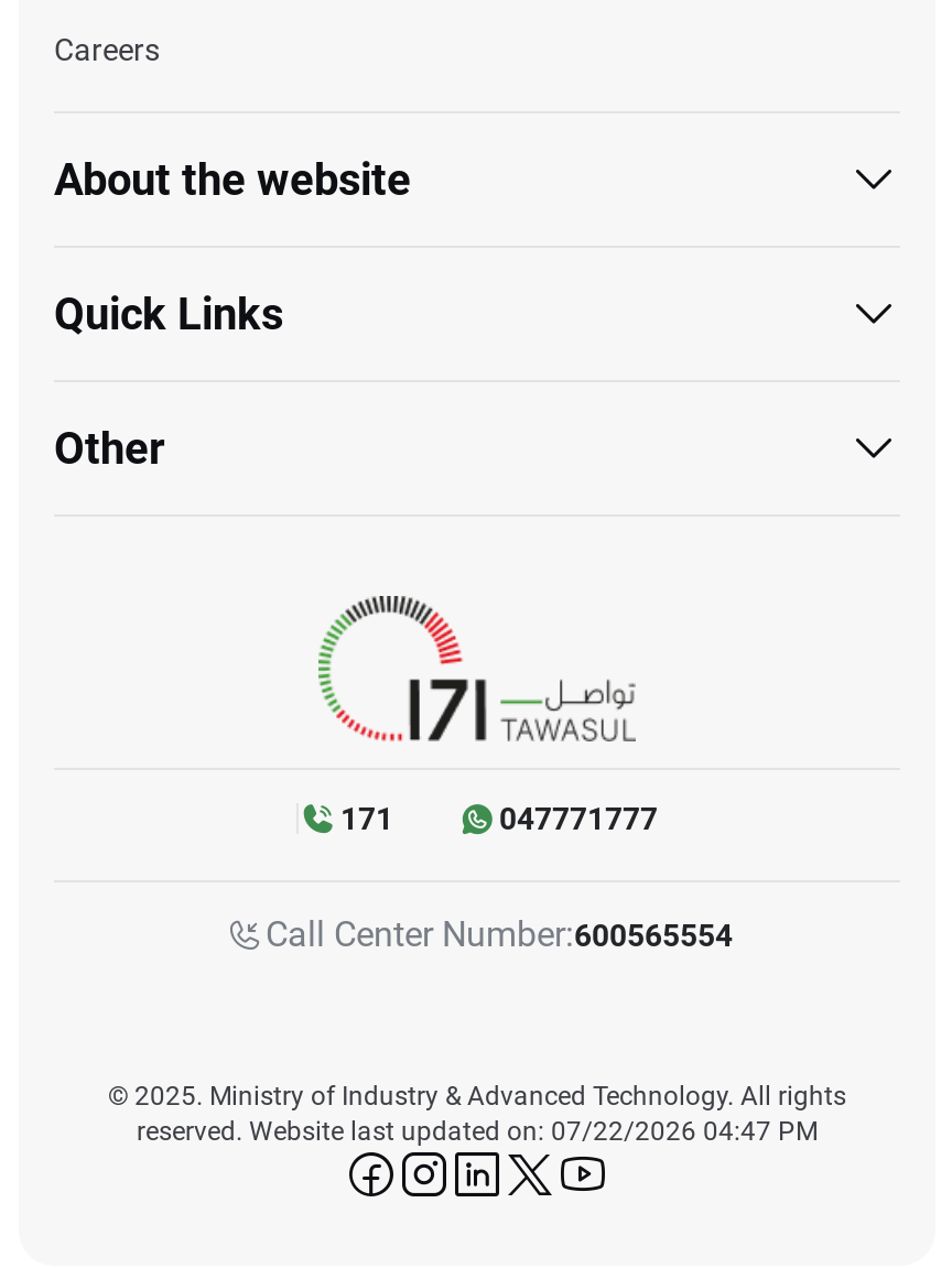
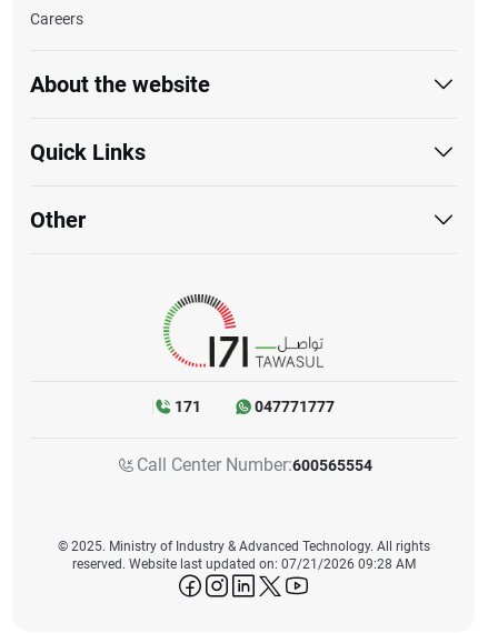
[137,1116,818,1146] reserved. Website last updated on: 07/22/2026 04:47 PM -> [72,556,415,572] reserved. Website last updated on: 07/21/2026 09:28 AM

